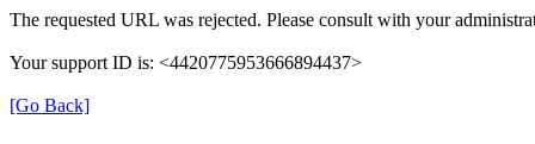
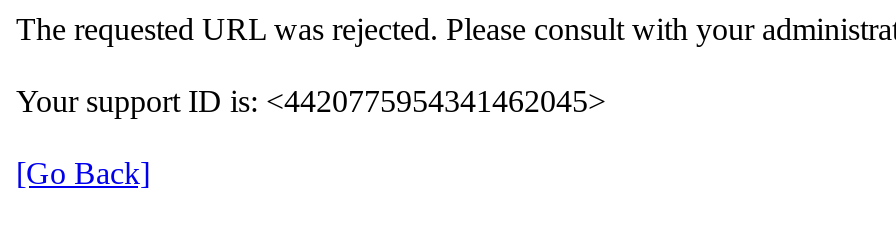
[10,52,362,73] Your support ID is: <4420775953666894437> -> [16,84,606,118] Your support ID is: <4420775954341462045>

